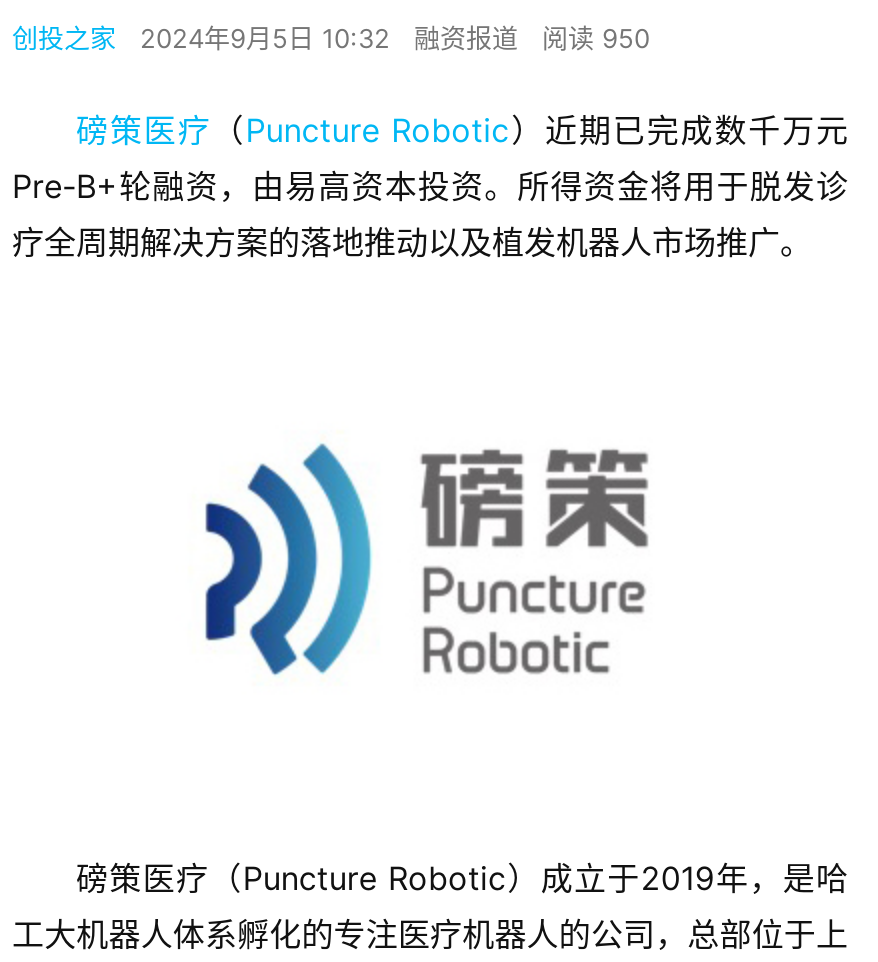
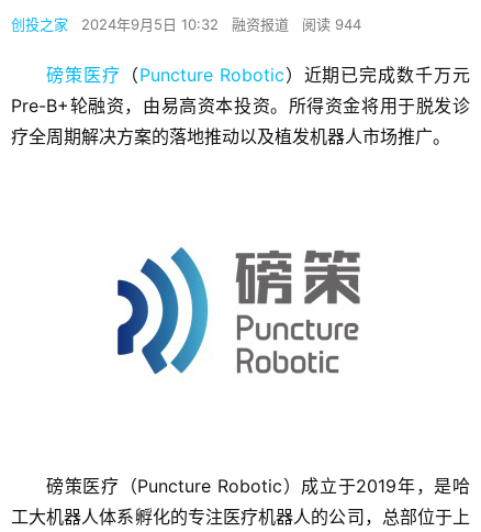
[12,22,650,54] 创投之家 2024年9月5日 10:32 融资报道 阅读 950 -> [11,15,361,33] 创投之家 2024年9月5日 10:32 融资报道 阅读 944

